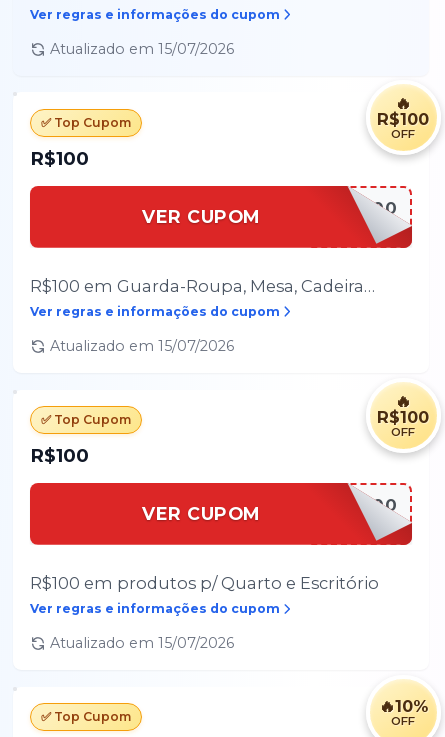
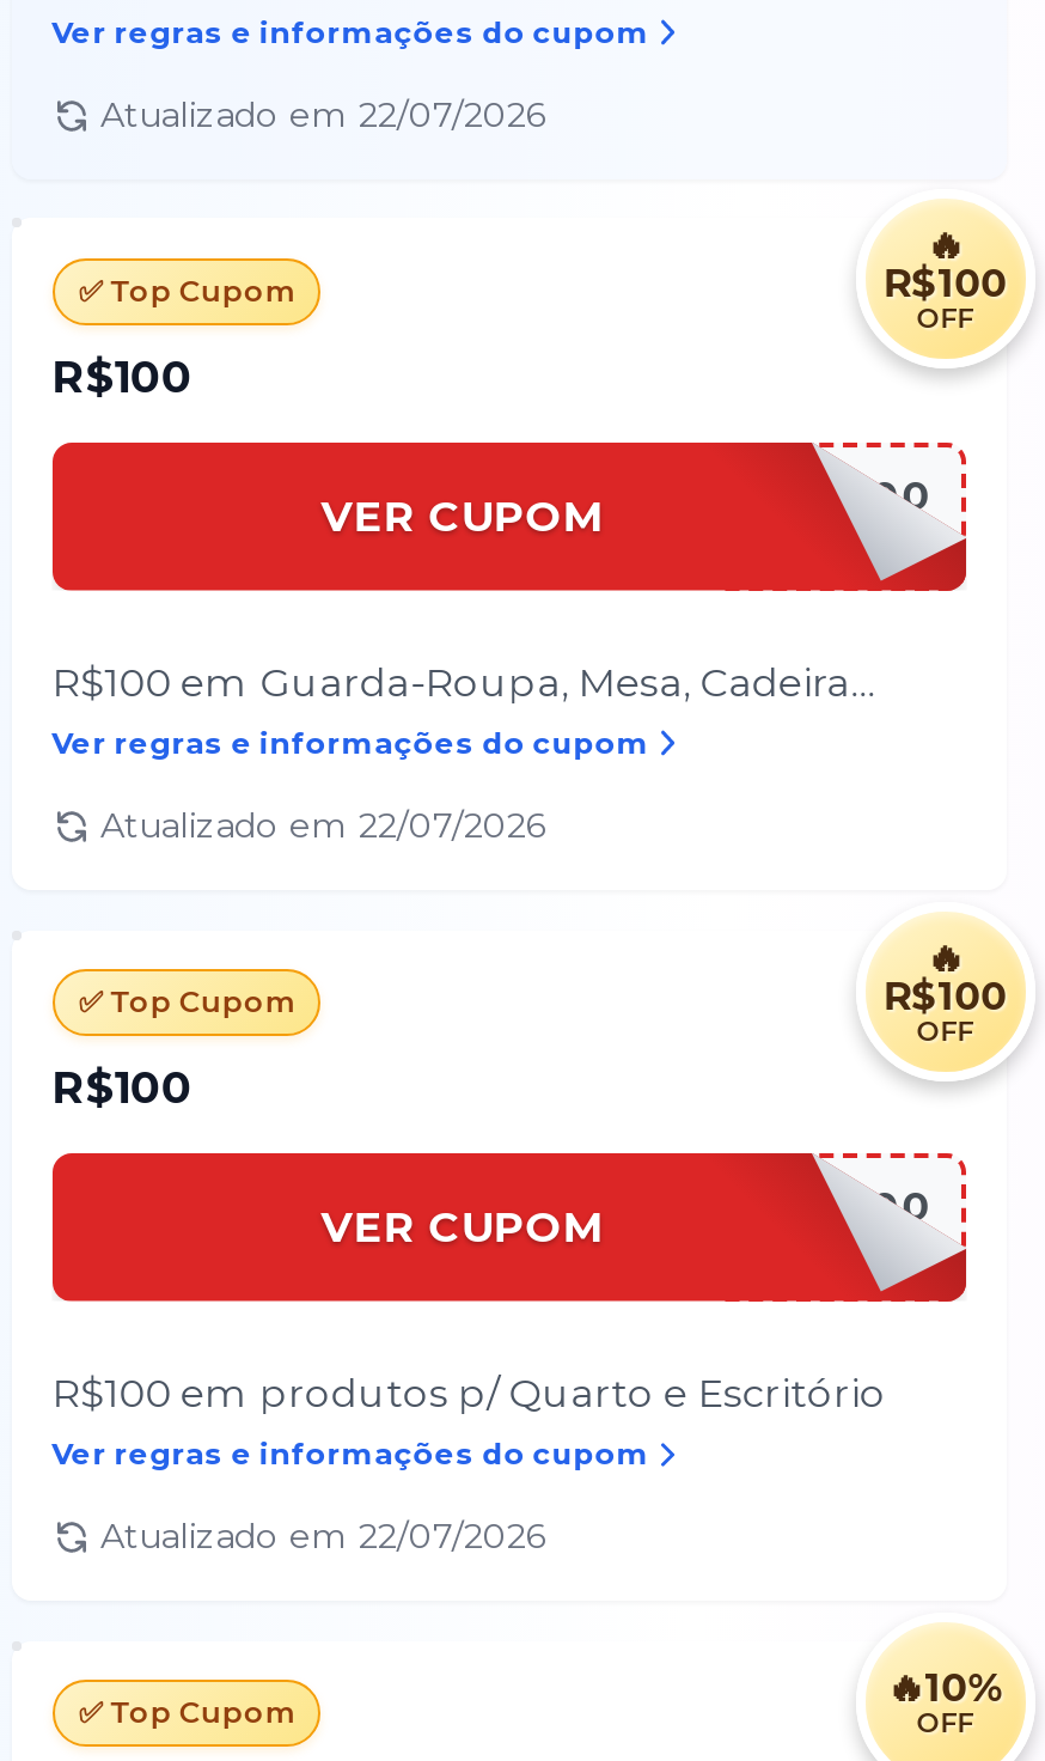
[50,40,234,58] Atualizado em 15/07/2026 -> [100,93,545,136] Atualizado em 22/07/2026
[50,337,234,355] Atualizado em 15/07/2026 -> [100,804,545,847] Atualizado em 22/07/2026
[50,634,234,652] Atualizado em 15/07/2026 -> [100,1515,545,1558] Atualizado em 22/07/2026

